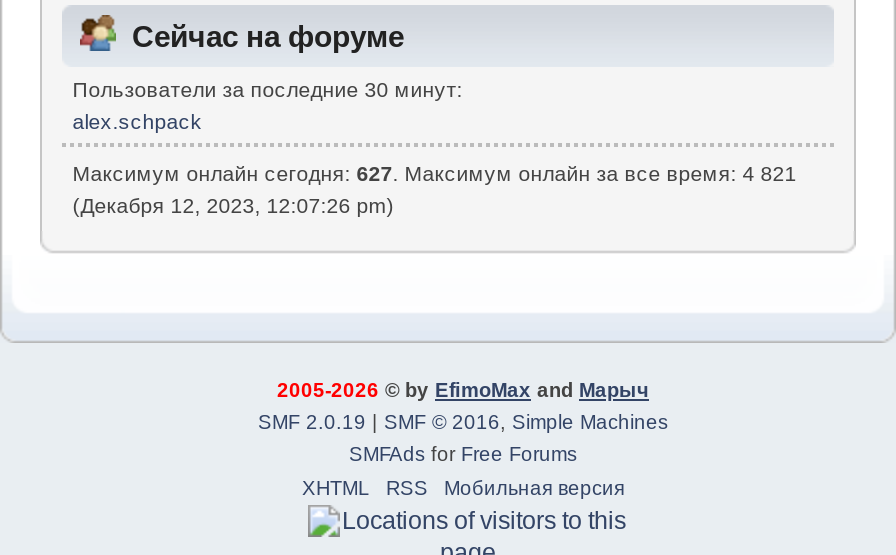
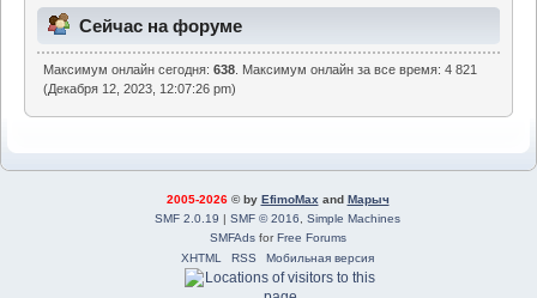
[73,78,797,185] Пользователи за последние 30 минут: | alex.schpack | Максимум онлайн сегодня: 627. Максимум онлайн за все время: 4 821 -> [44,62,477,76] Максимум онлайн сегодня: 638. Максимум онлайн за все время: 4 821

